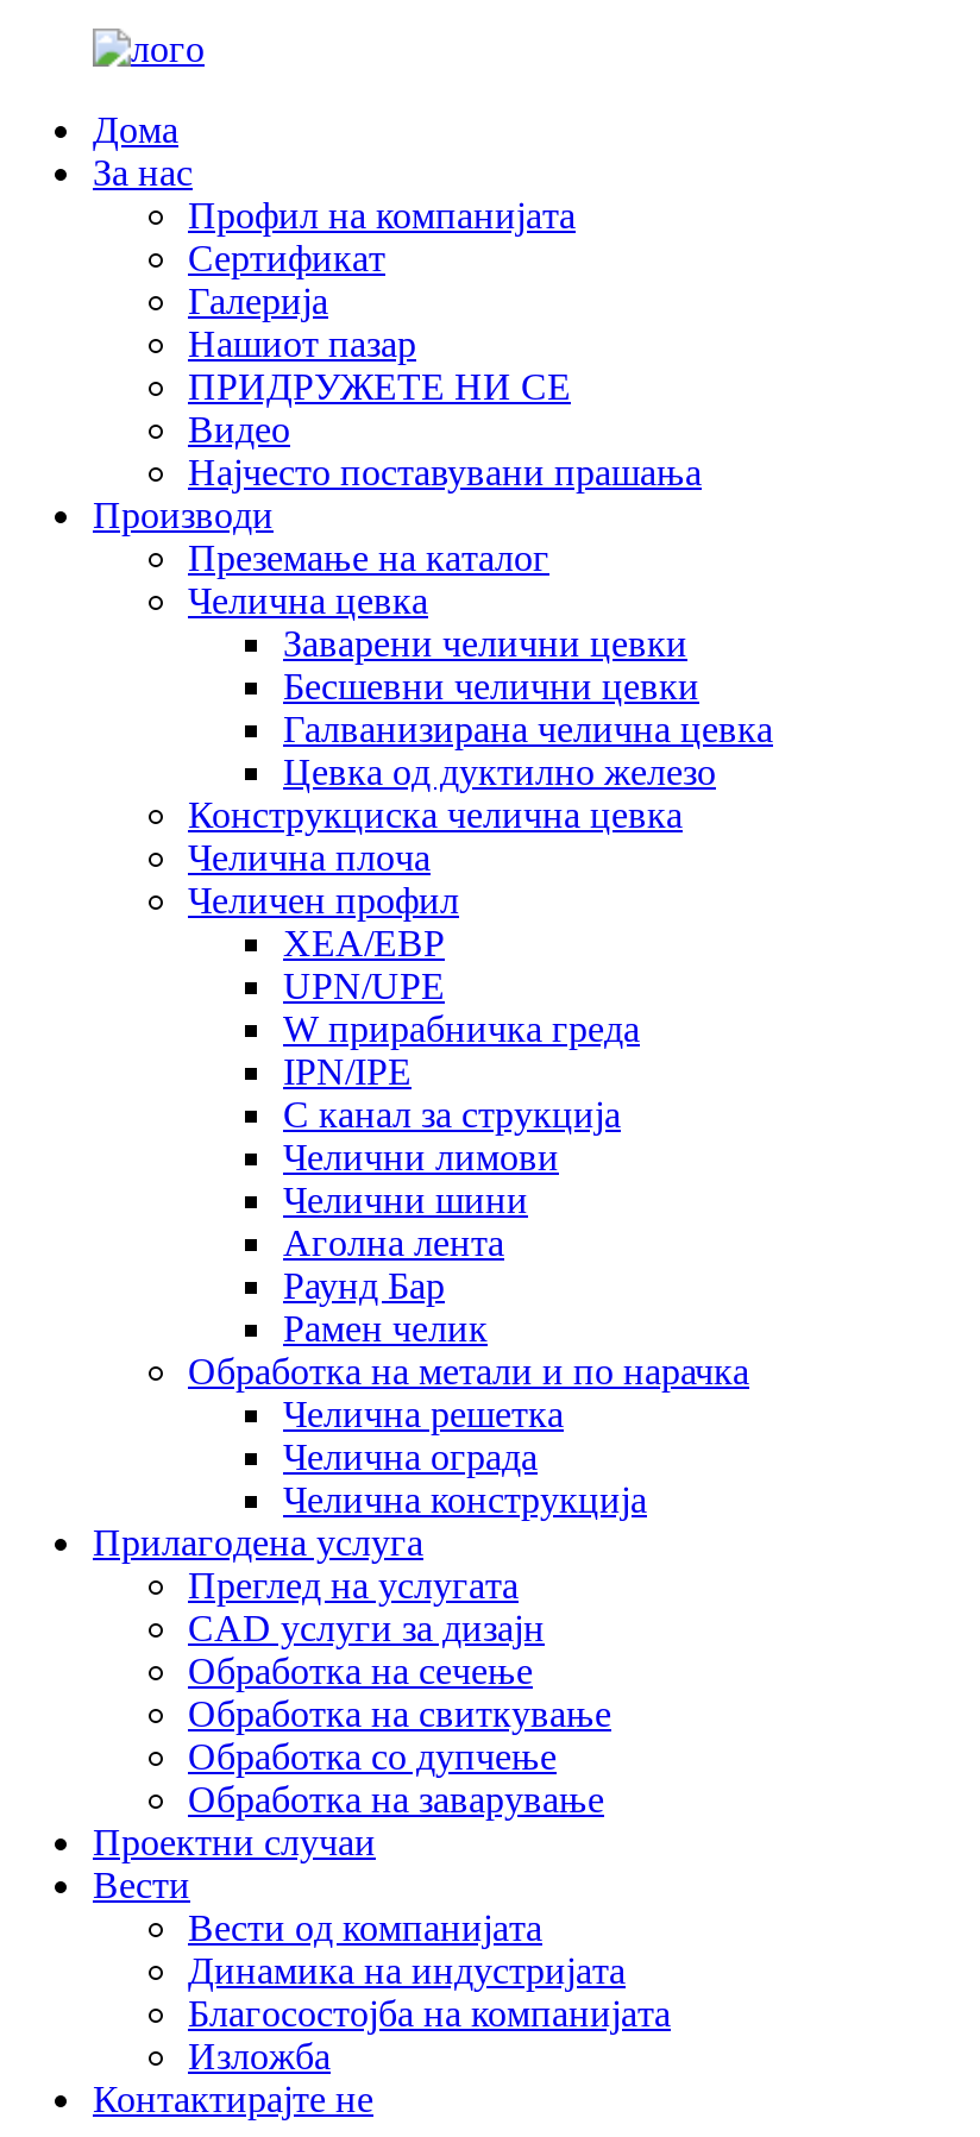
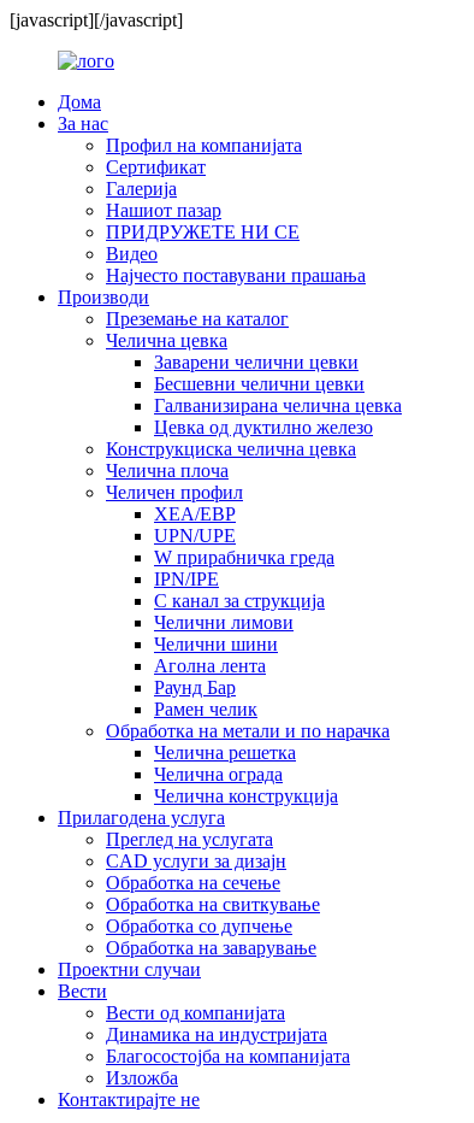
none -> [10,10,183,30] [javascript][/javascript]

